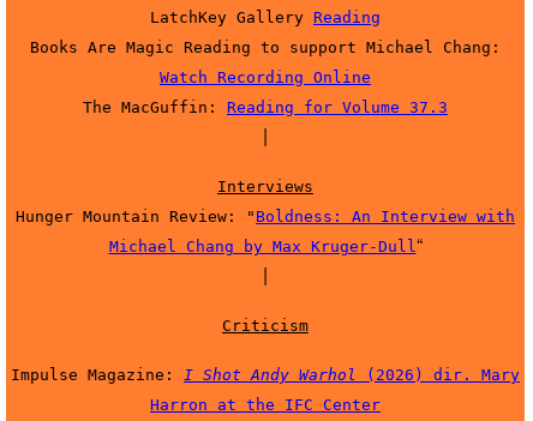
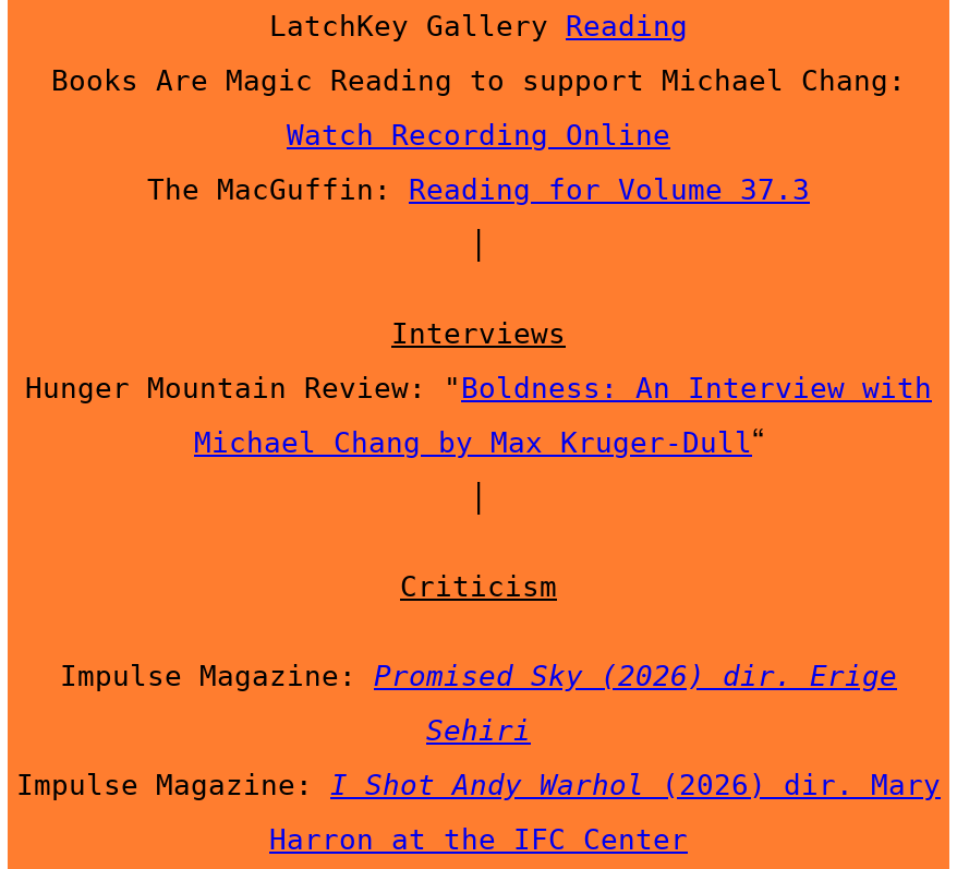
none -> [60,660,897,747] Impulse Magazine: Promised Sky (2026) dir. Erige | Sehiri

